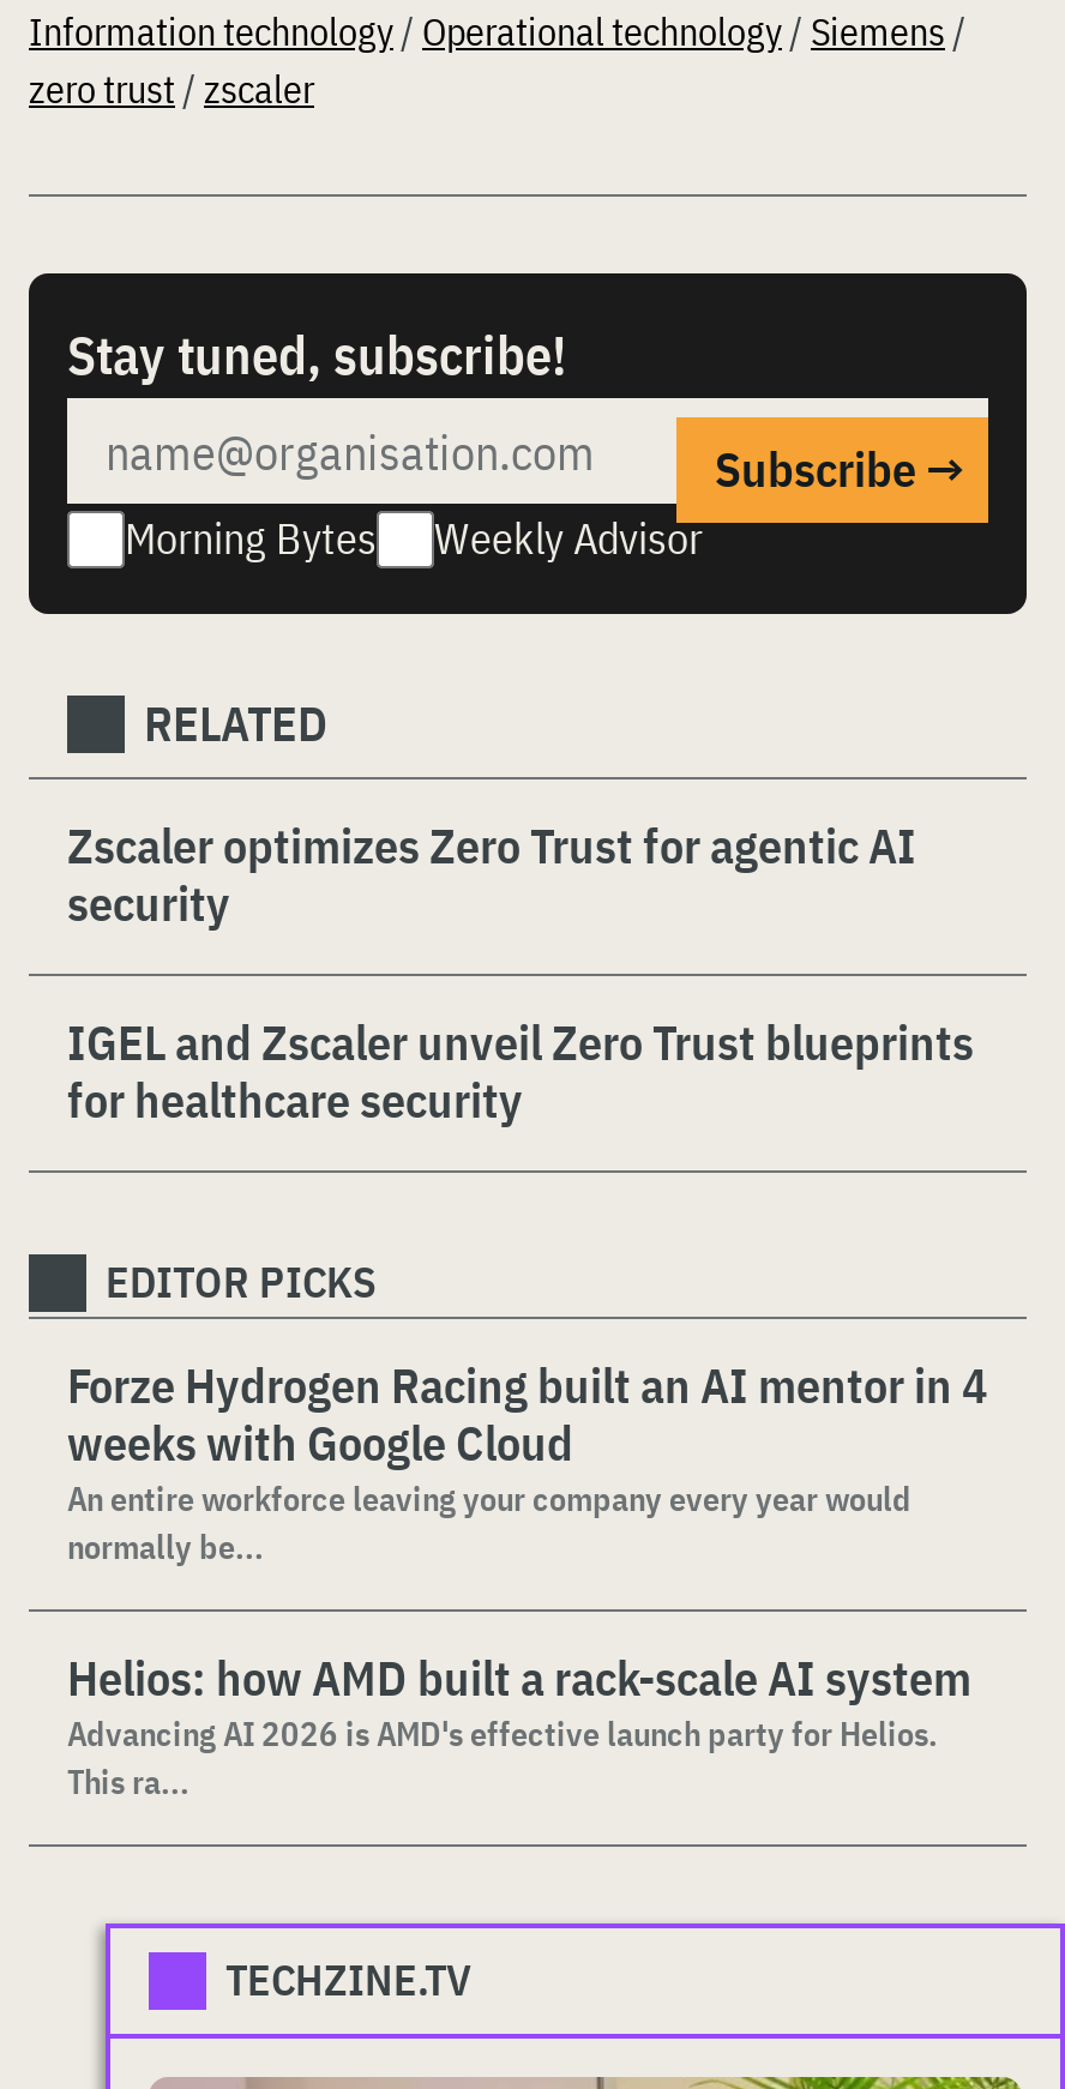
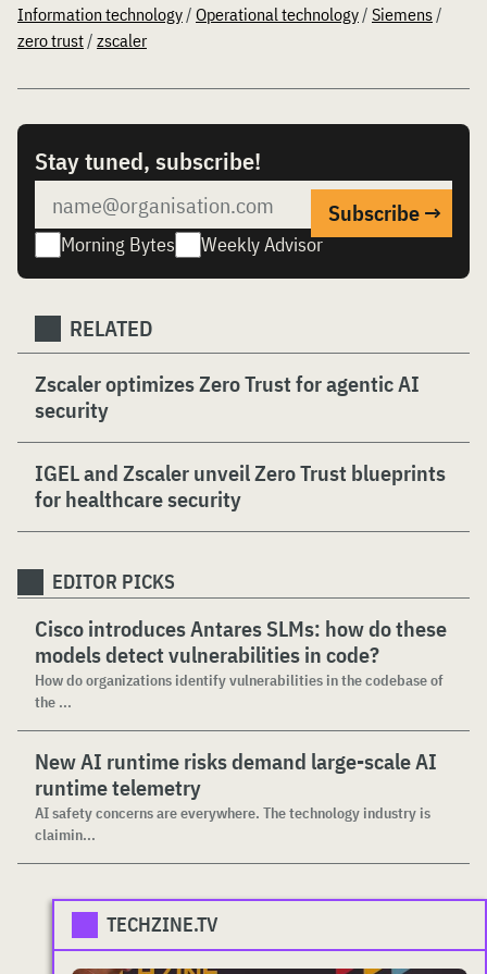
[67,1353,988,1569] Forze Hydrogen Racing built an AI mentor in 4 | weeks with Google Cloud | An entire workforce leaving your company every year would | normally be... -> [35,614,447,712] Cisco introduces Antares SLMs: how do these | models detect vulnerabilities in code? | How do organizations identify vulnerabilities in the codebase of | the ...
[67,1645,971,1804] Helios: how AMD built a rack-scale AI system | Advancing AI 2026 is AMD's effective launch party for Helios. | This ra... -> [35,747,437,844] New AI runtime risks demand large-scale AI | runtime telemetry | AI safety concerns are everywhere. The technology industry is | claimin...

